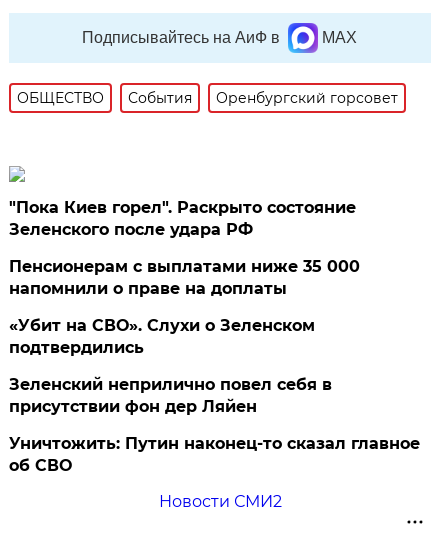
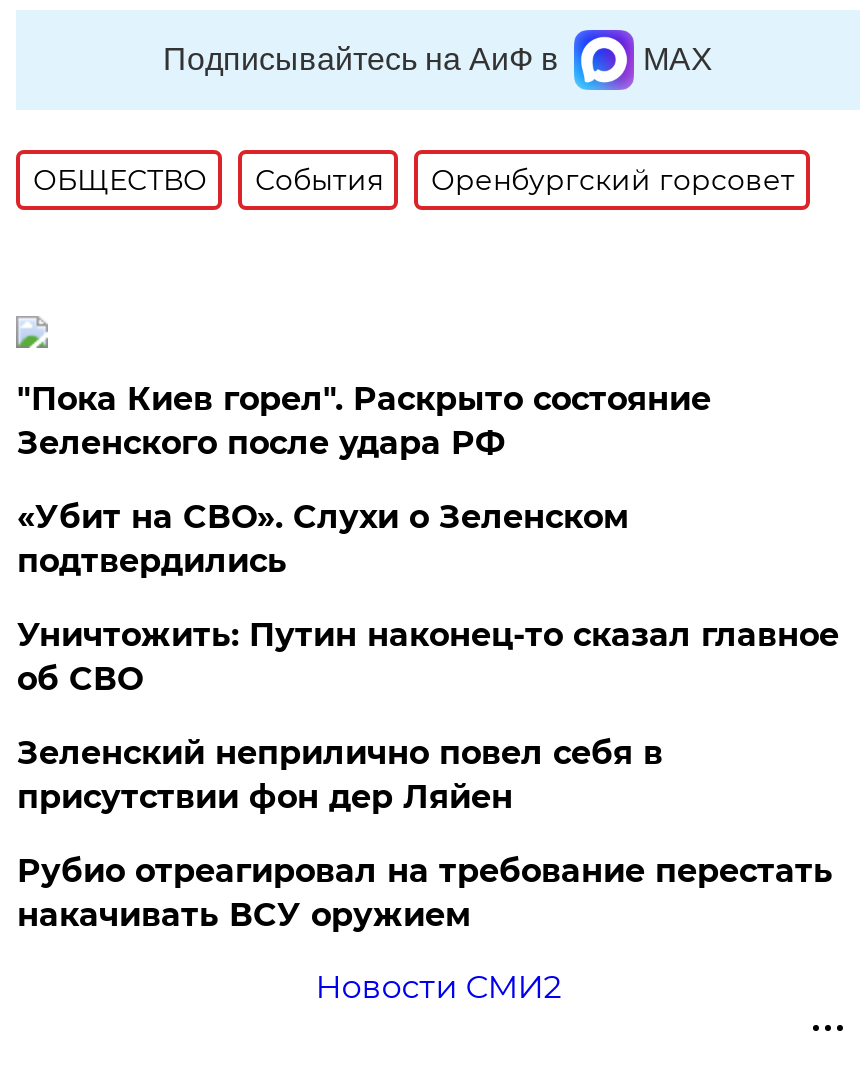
[9,257,360,298] Пенсионерам с выплатами ниже 35 000 | напомнили о праве на доплаты -> none
moved [9,316,315,357] -> [17,498,629,580]: «Убит на СВО». Слухи о Зеленском | подтвердились
none -> [17,852,833,934] Рубио отреагировал на требование перестать | накачивать ВСУ оружием
moved [9,434,420,475] -> [17,616,839,698]: Уничтожить: Путин наконец-то сказал главное | об СВО

